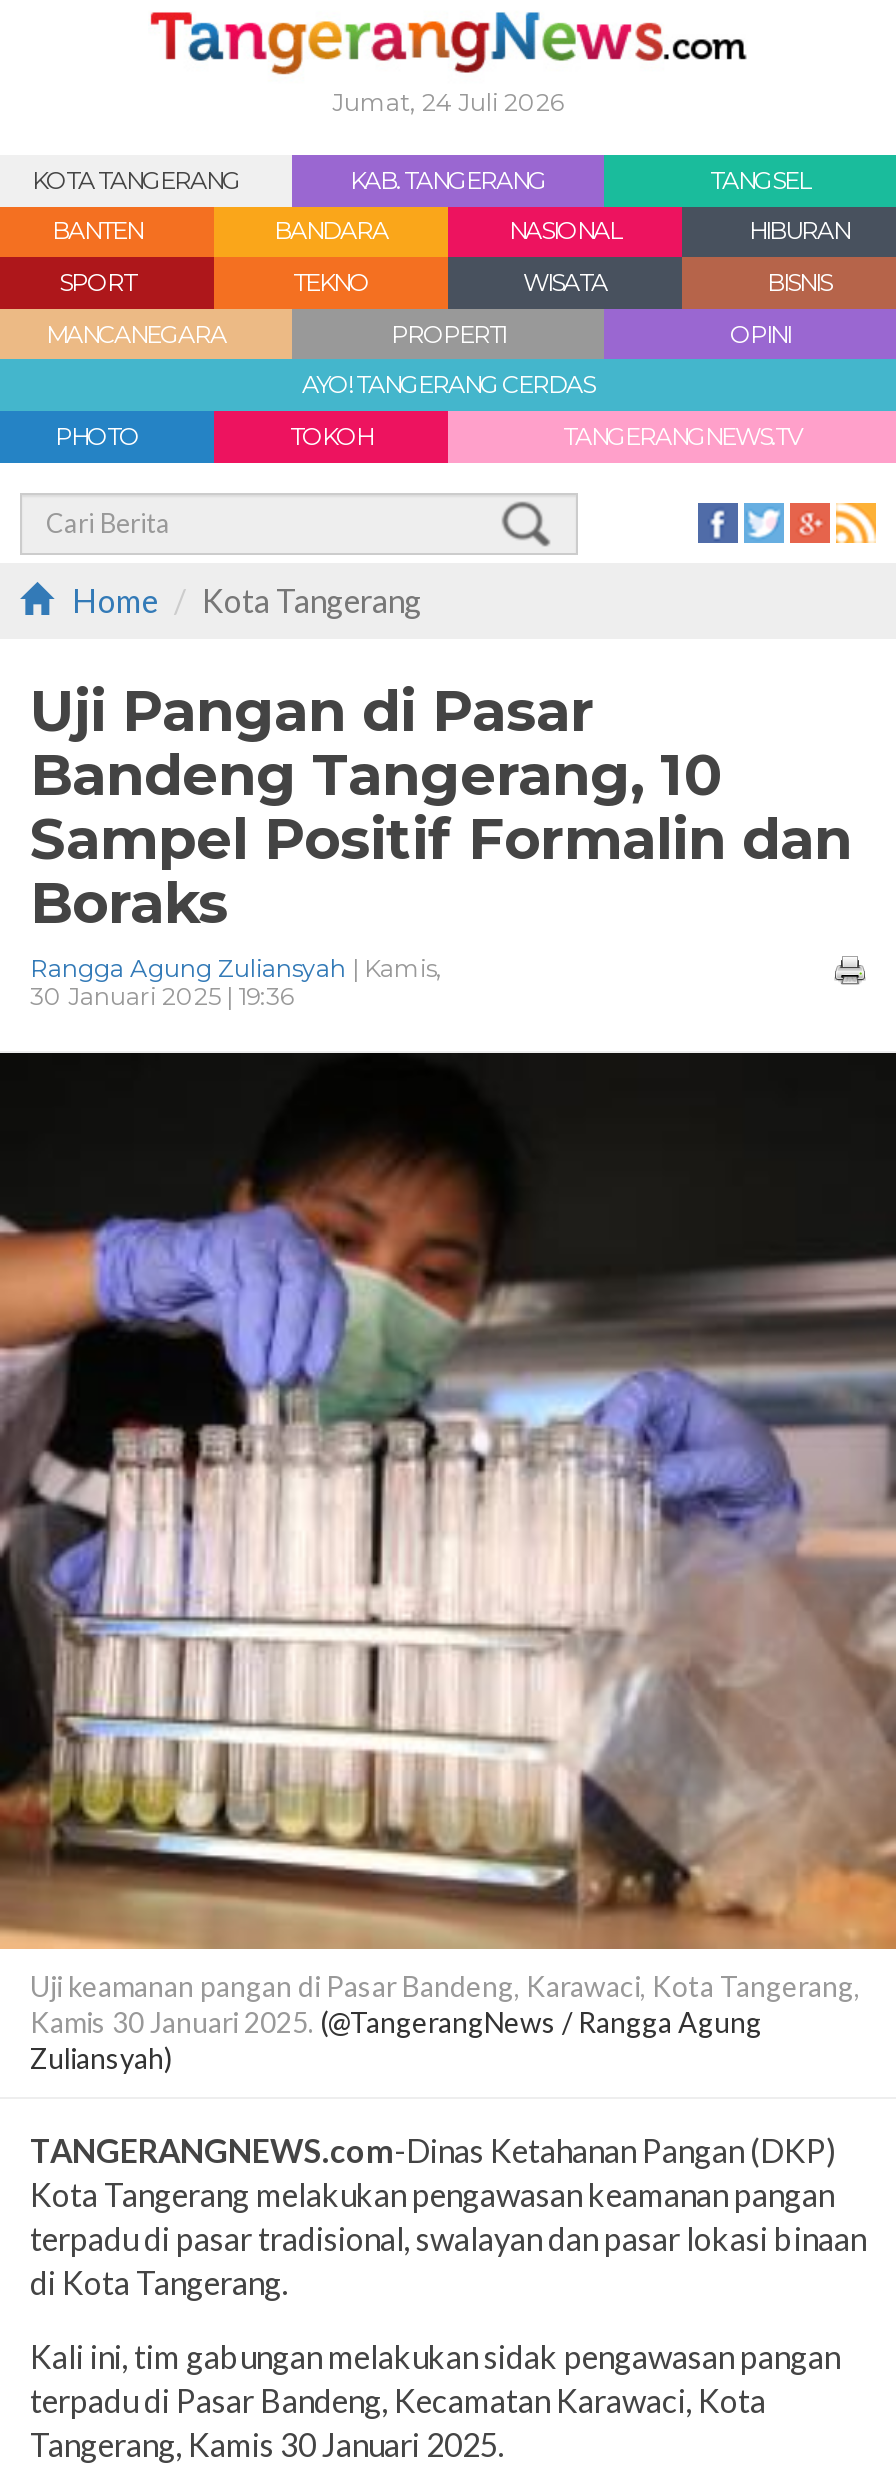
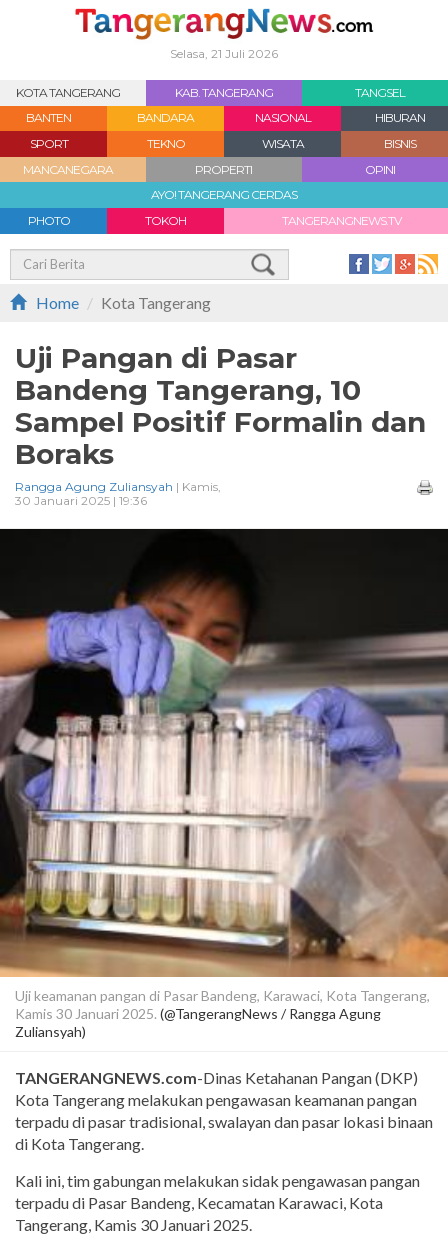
[332,87,564,117] Jumat, 24 Juli 2026 -> [170,46,278,61] Selasa, 21 Juli 2026

